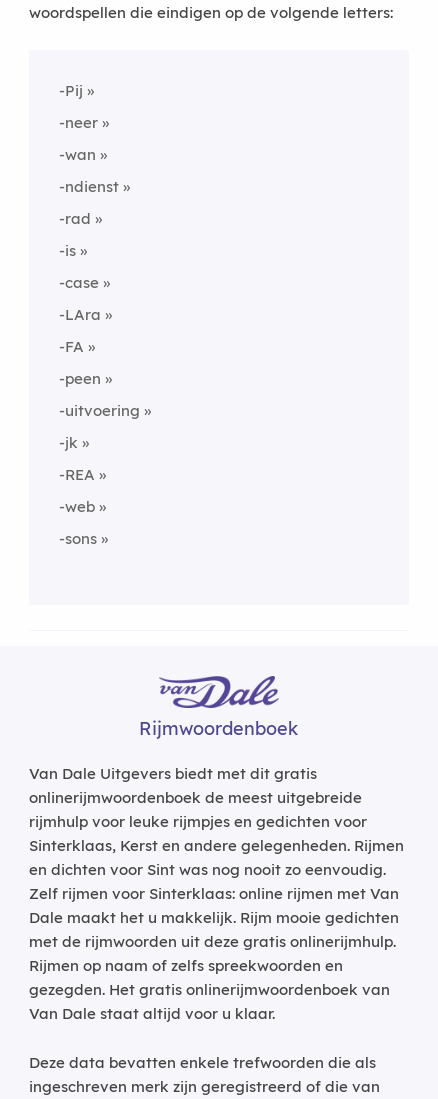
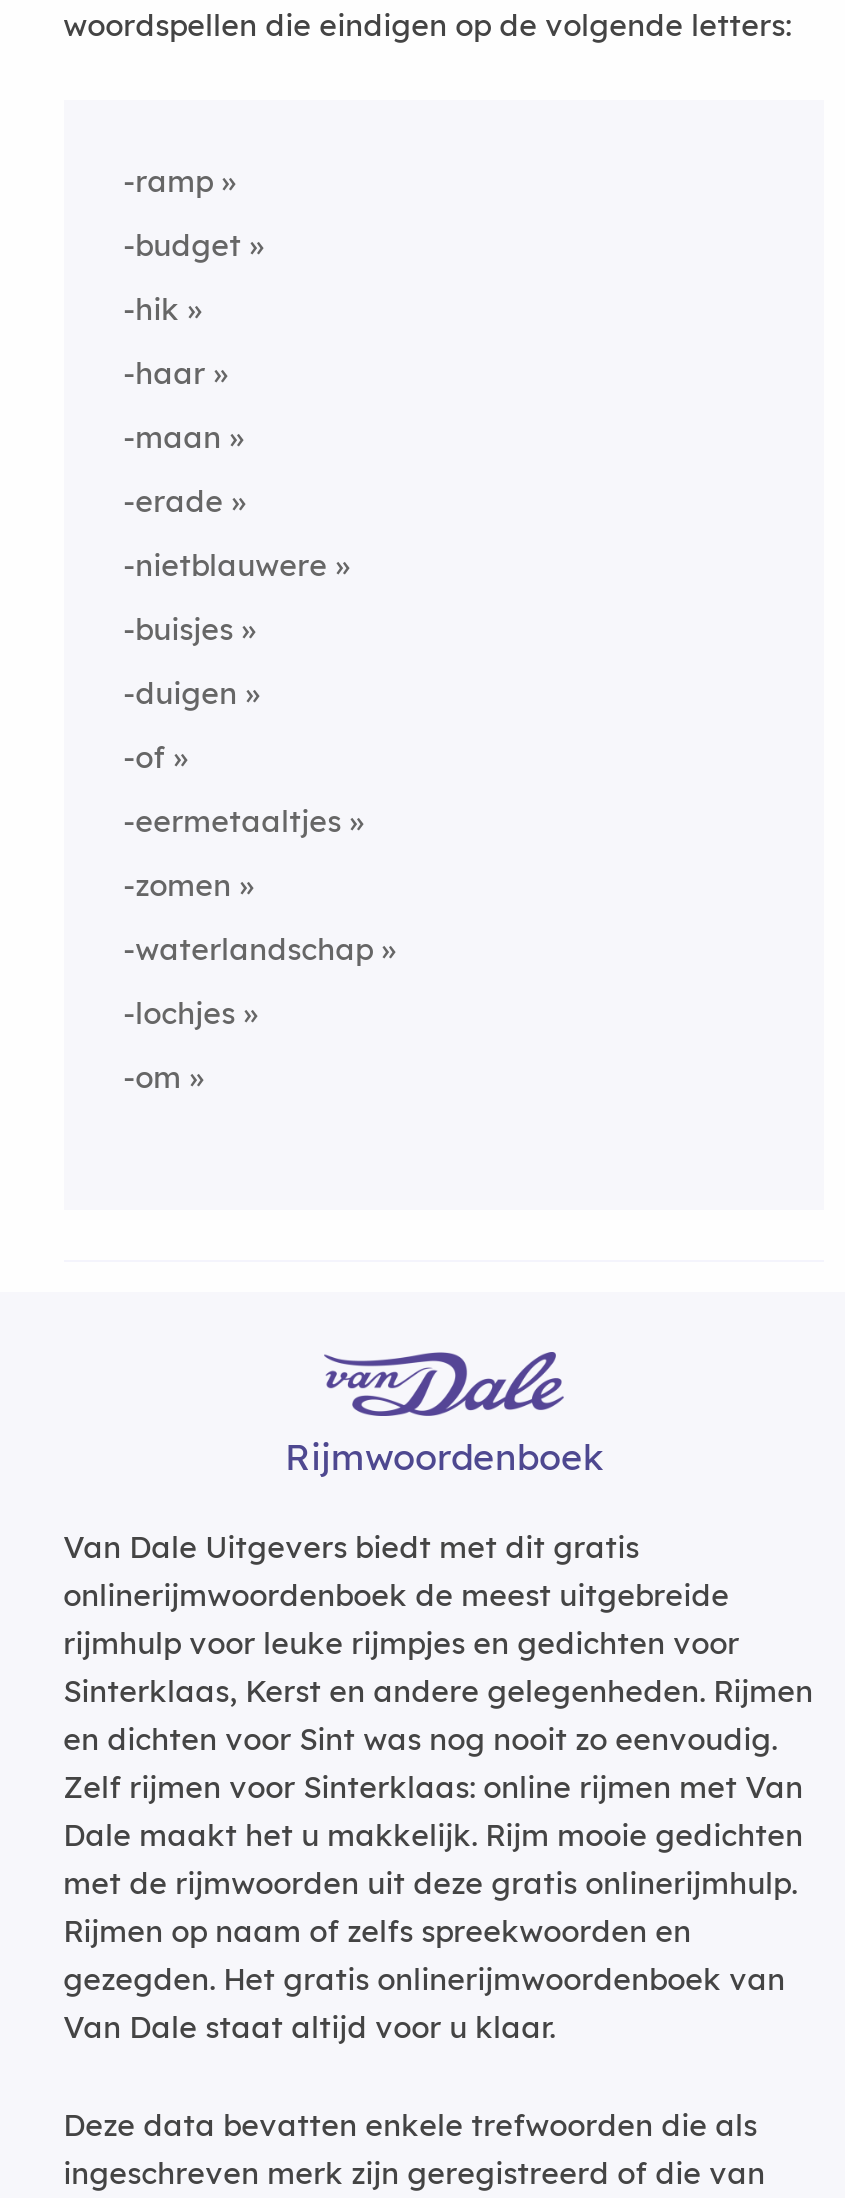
[59,81,83,100] -Pij -> [123,162,213,200] -ramp
[59,113,98,132] -neer -> [123,226,241,264] -budget
[59,145,96,164] -wan -> [123,290,179,328] -hik
[59,177,119,196] -ndienst -> [123,354,205,392] -haar
[59,209,91,228] -rad -> [123,418,221,456] -maan
[59,241,76,260] -is -> [123,482,223,520] -erade
[59,273,99,292] -case -> [123,546,327,584] -nietblauwere
[59,305,101,324] -LAra -> [123,610,233,648] -buisjes
[59,337,84,356] -FA -> [123,674,237,712] -duigen
[59,369,101,388] -peen -> [123,738,165,776] -of
[59,401,140,420] -uitvoering -> [123,802,341,840] -eermetaaltjes
[59,433,78,452] -jk -> [123,866,231,904] -zomen
[59,465,95,484] -REA -> [123,930,373,968] -waterlandschap
[59,497,95,516] -web -> [123,994,235,1032] -lochjes
[59,529,97,548] -sons -> [123,1058,181,1096] -om

